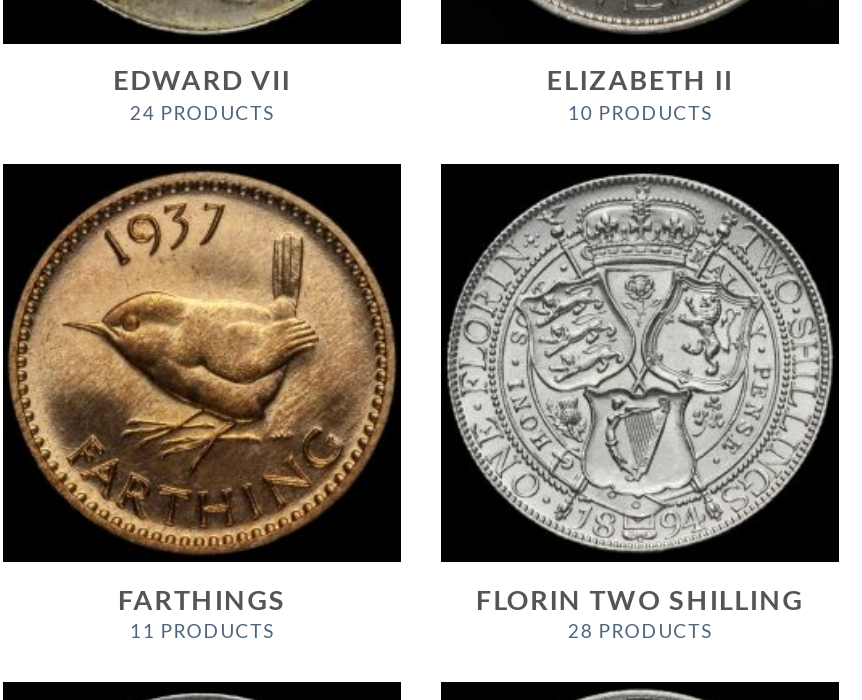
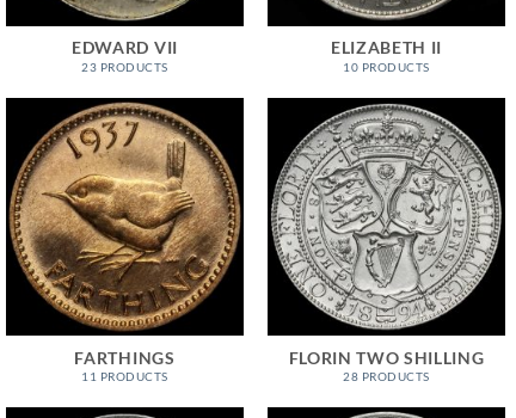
[130,102,274,124] 24 PRODUCTS -> [82,61,168,74] 23 PRODUCTS

